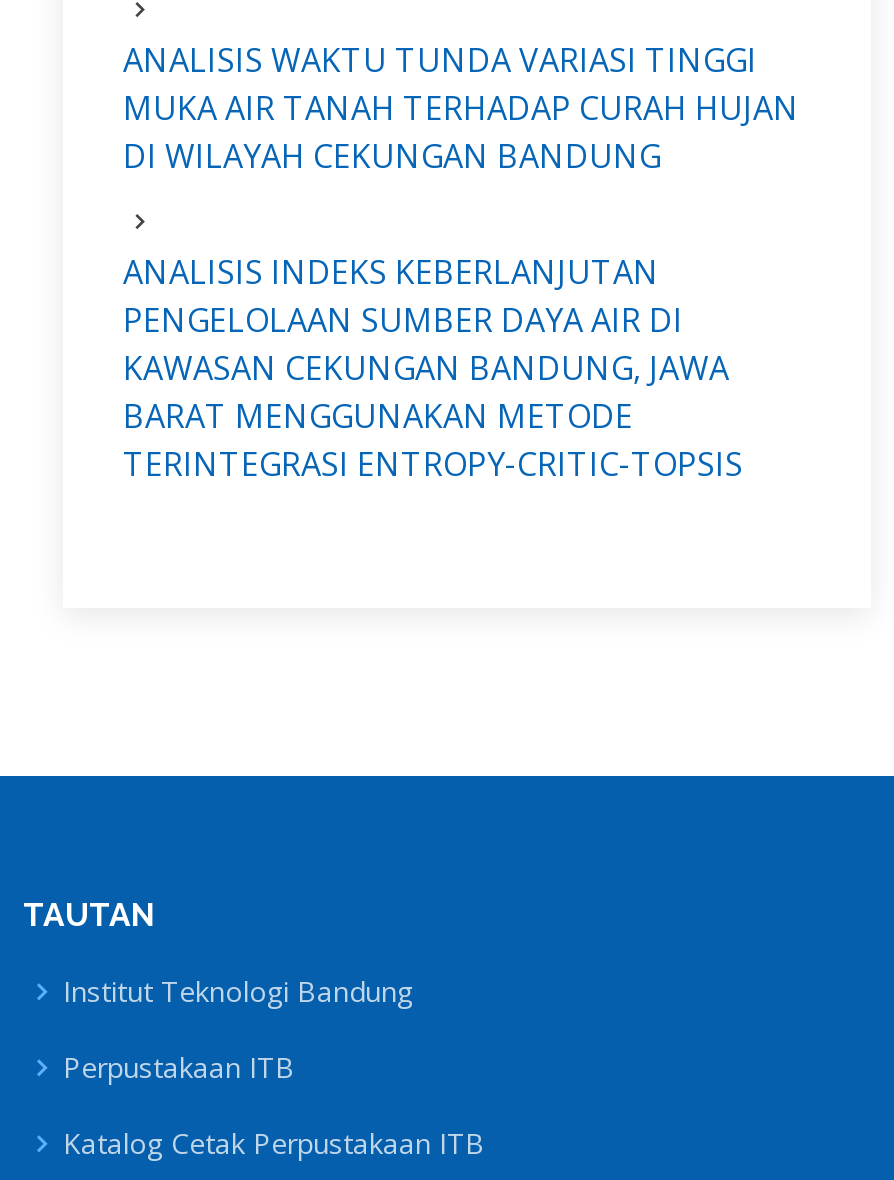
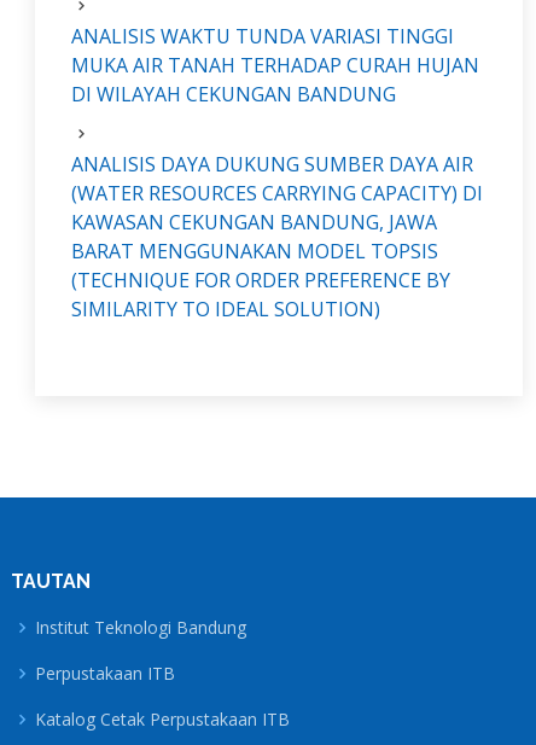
[123,249,683,341] ANALISIS INDEKS KEBERLANJUTAN | PENGELOLAAN SUMBER DAYA AIR DI -> [71,151,483,206] ANALISIS DAYA DUKUNG SUMBER DAYA AIR | (WATER RESOURCES CARRYING CAPACITY) DI
[123,393,743,485] BARAT MENGGUNAKAN METODE | TERINTEGRASI ENTROPY-CRITIC-TOPSIS -> [71,238,450,322] BARAT MENGGUNAKAN MODEL TOPSIS | (TECHNIQUE FOR ORDER PREFERENCE BY | SIMILARITY TO IDEAL SOLUTION)

